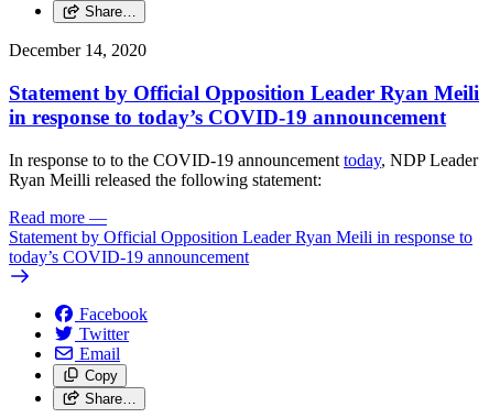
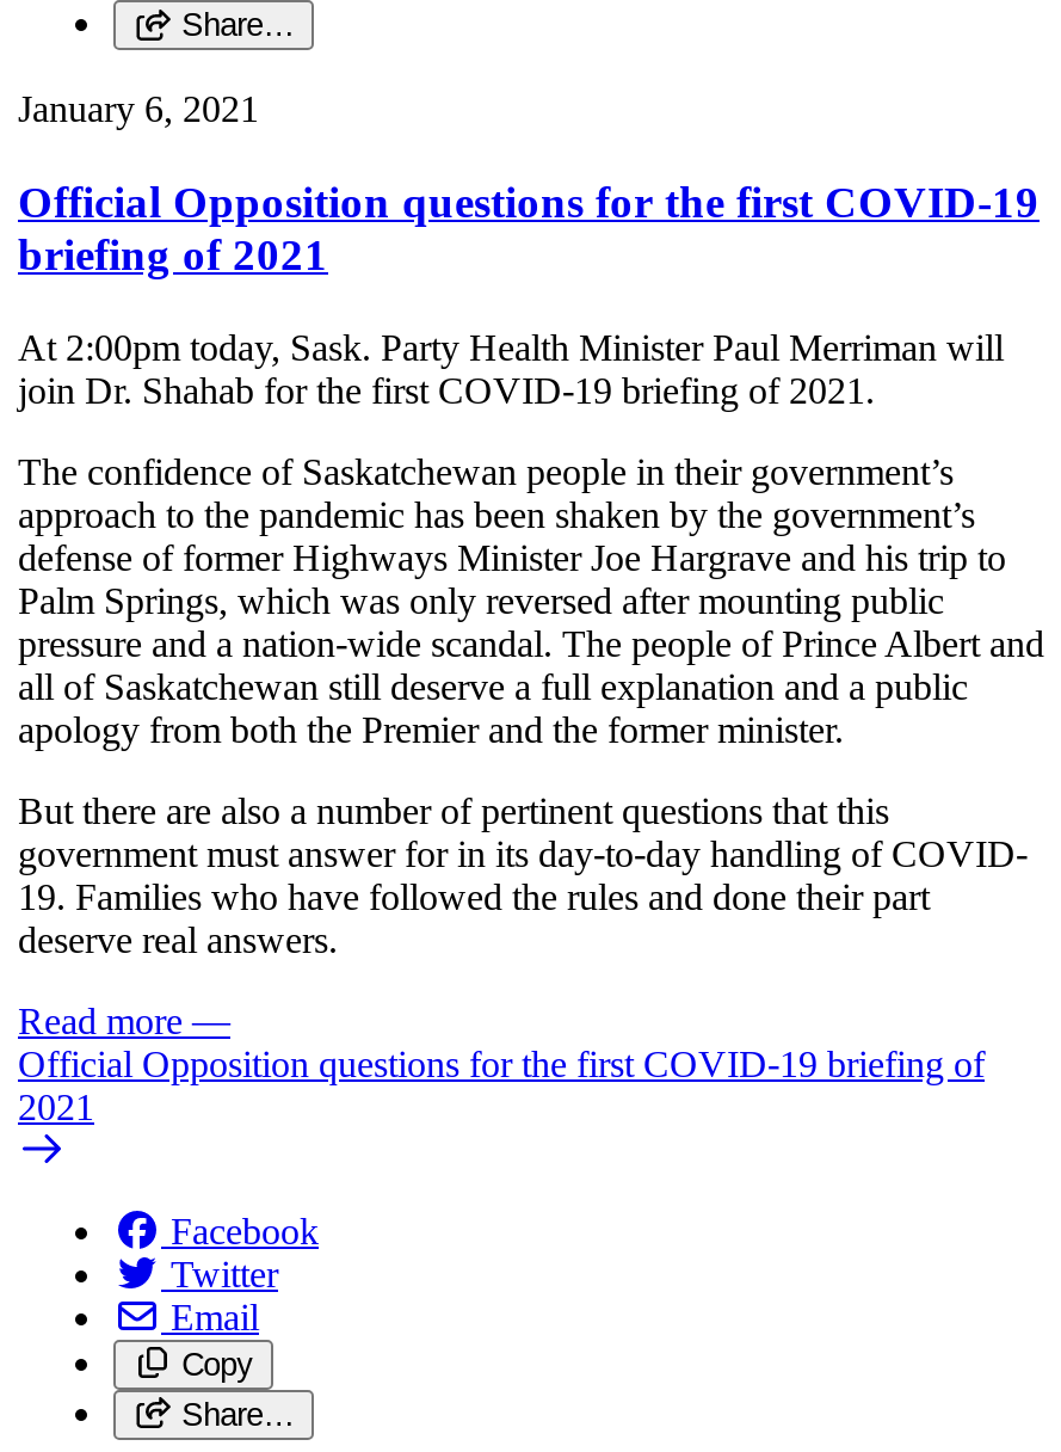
[9,41,479,189] December 14, 2020 | Statement by Official Opposition Leader Ryan Meili | in response to today’s COVID-19 announcement | In response to to the COVID-19 announcement today, NDP Leader | Ryan Meilli released the following statement: -> [18,89,1044,960] January 6, 2021 | Official Opposition questions for the first COVID-19 | briefing of 2021 | At 2:00pm today, Sask. Party Health Minister Paul Merriman will | join Dr. Shahab for the first COVID-19 briefing of 2021. | The confidence of Saskatchewan people in their government’s | approach to the pandemic has been shaken by the government’s | defense of former Highways Minister Joe Hargrave and his trip to | Palm Springs, which was only reversed after mounting public | pressure and a nation-wide scandal. The people of Prince Albert and | all of Saskatchewan still deserve a full explanation and a public | apology from both the Premier and the former minister. | But there are also a number of pertinent questions that this | government must answer for in its day-to-day handling of COVID- | 19. Families who have followed the rules and done their part | deserve real answers.
[9,227,472,266] Statement by Official Opposition Leader Ryan Meili in response to | today’s COVID-19 announcement -> [18,1043,985,1127] Official Opposition questions for the first COVID-19 briefing of | 2021

